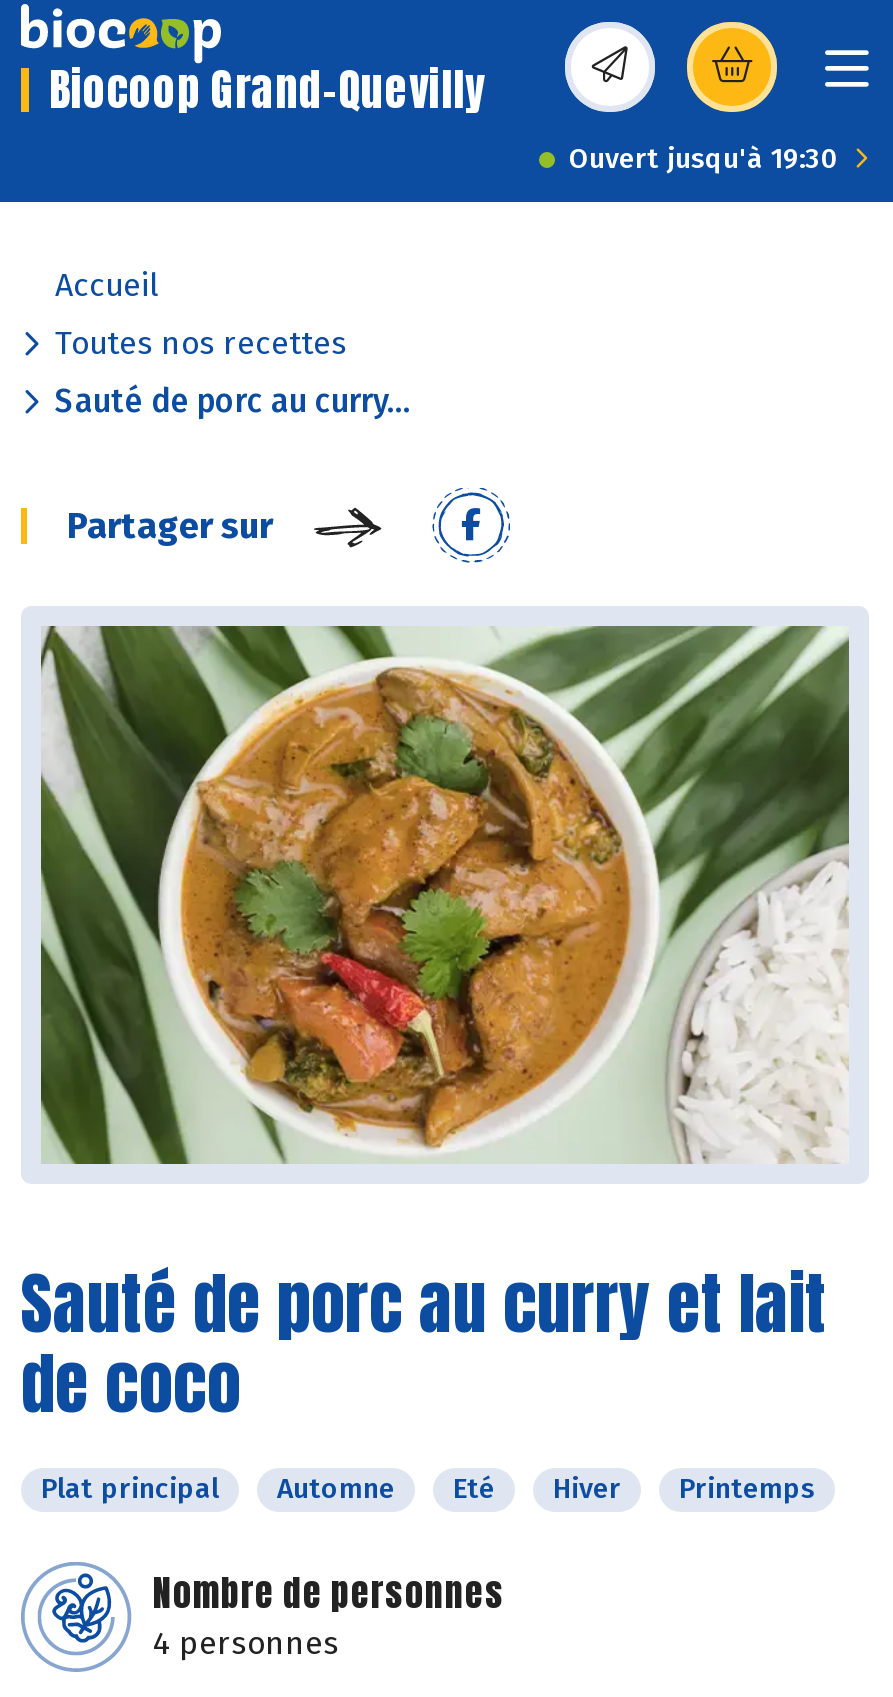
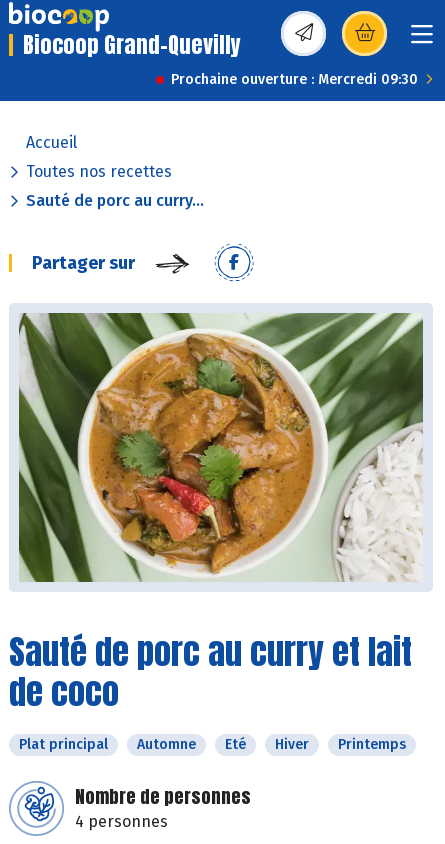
[569,142,839,176] Ouvert jusqu'à 19:30 -> [171,71,418,88] Prochaine ouverture : Mercredi 09:30

